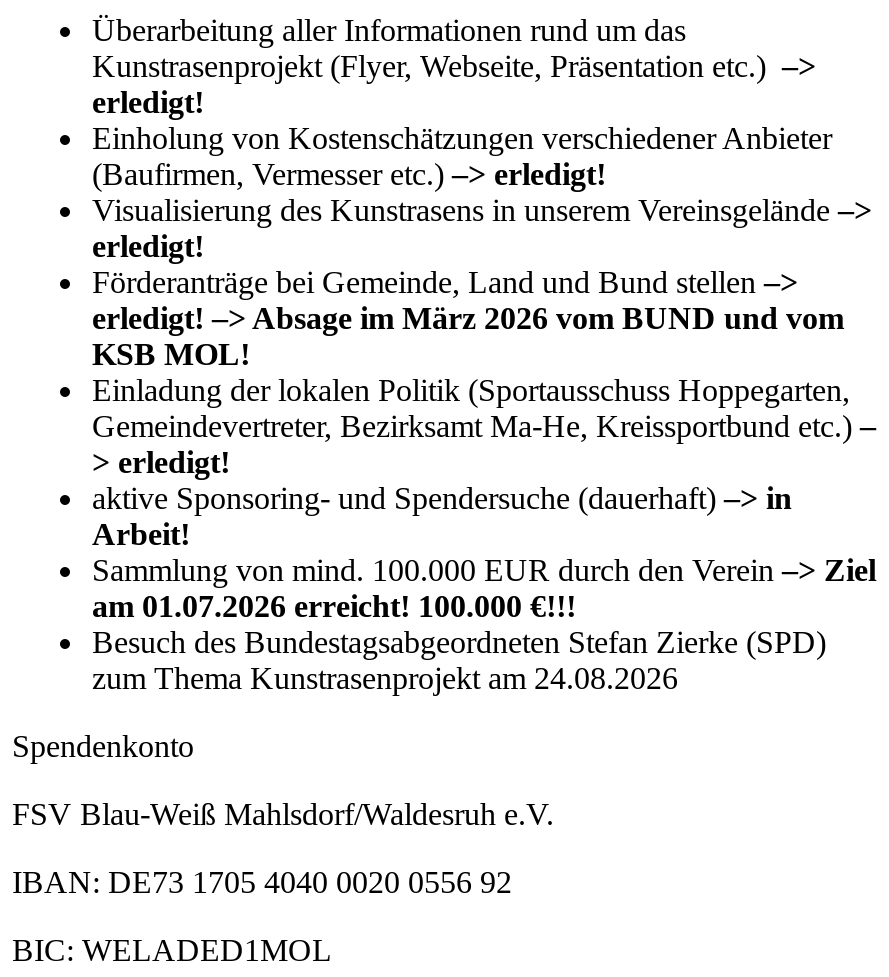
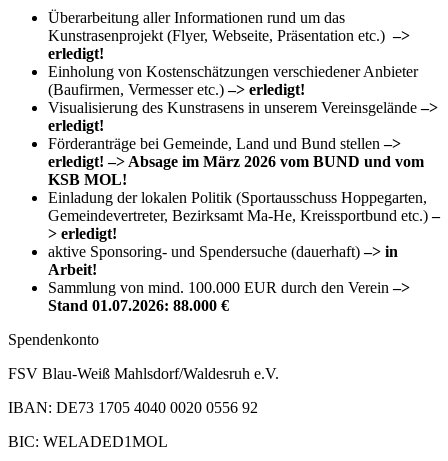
[92,554,876,696] Sammlung von mind. 100.000 EUR durch den Verein –> Ziel | am 01.07.2026 erreicht! 100.000 €!!! | Besuch des Bundestagsabgeordneten Stefan Zierke (SPD) | zum Thema Kunstrasenprojekt am 24.08.2026 -> [48,279,410,314] Sammlung von mind. 100.000 EUR durch den Verein –> | Stand 01.07.2026: 88.000 €

